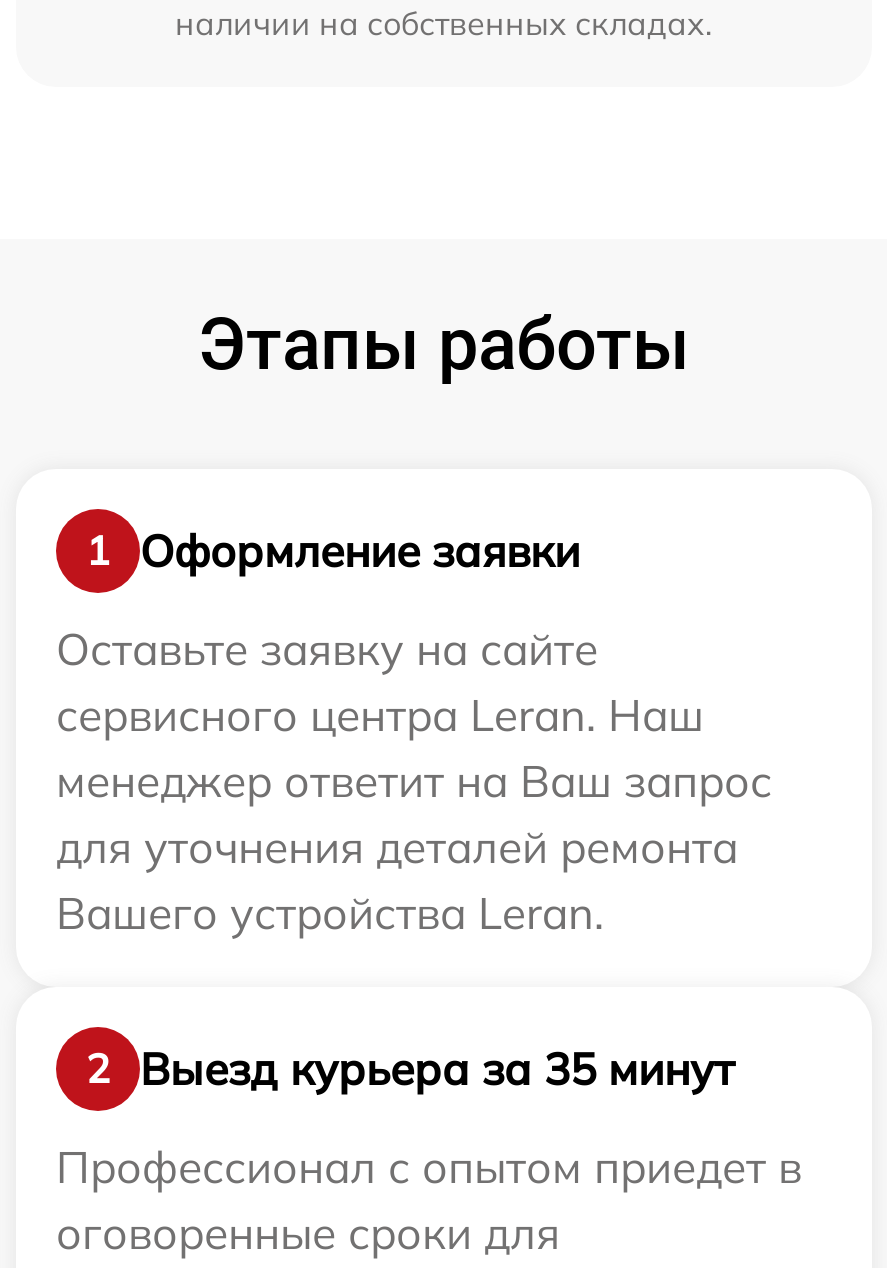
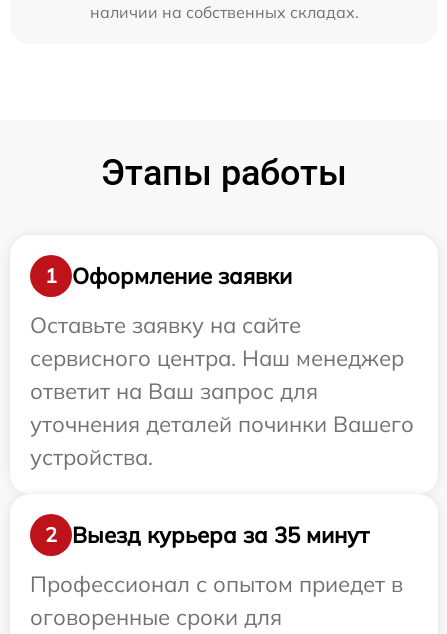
[56,688,772,942] сервисного центра Leran. Наш | менеджер ответит на Ваш запрос | для уточнения деталей ремонта | Вашего устройства Leran. -> [30,344,414,471] сервисного центра. Наш менеджер | ответит на Ваш запрос для | уточнения деталей починки Вашего | устройства.

